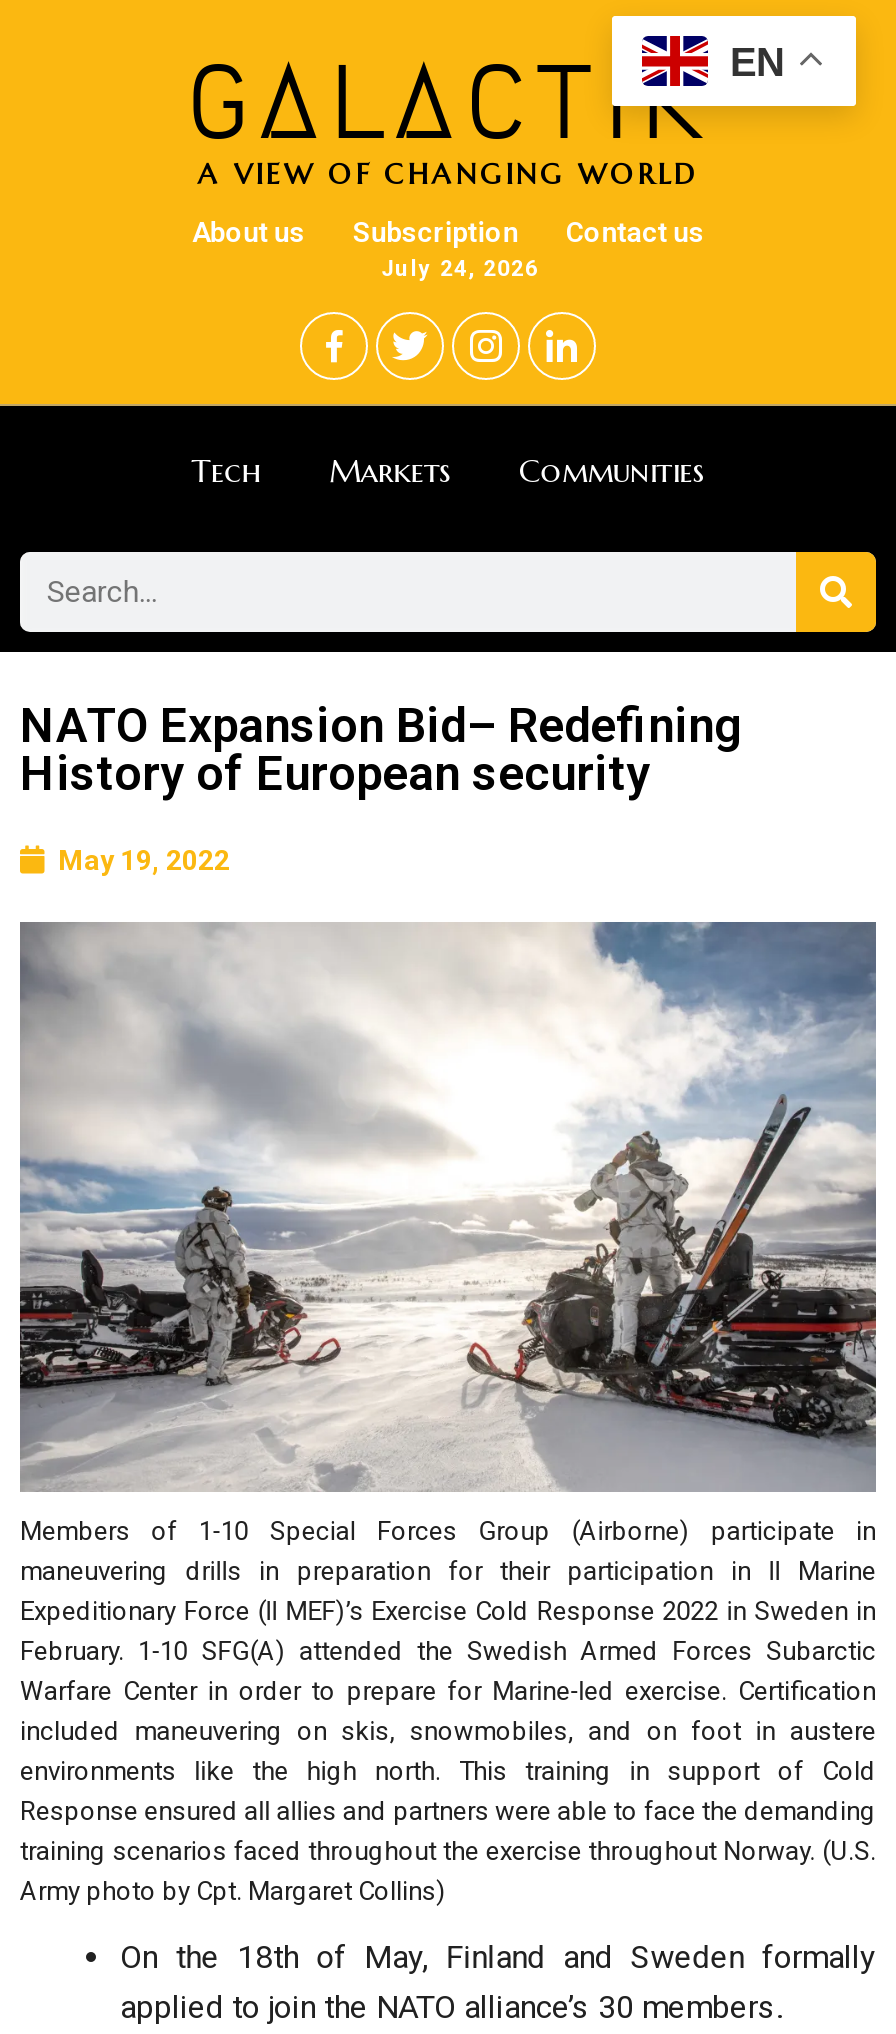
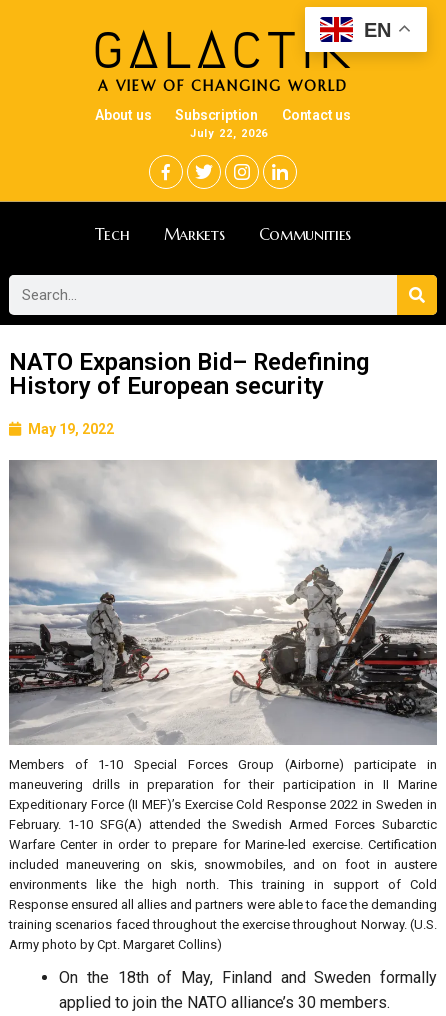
[381,256,539,282] July 24, 2026 -> [190,127,268,140] July 22, 2026

